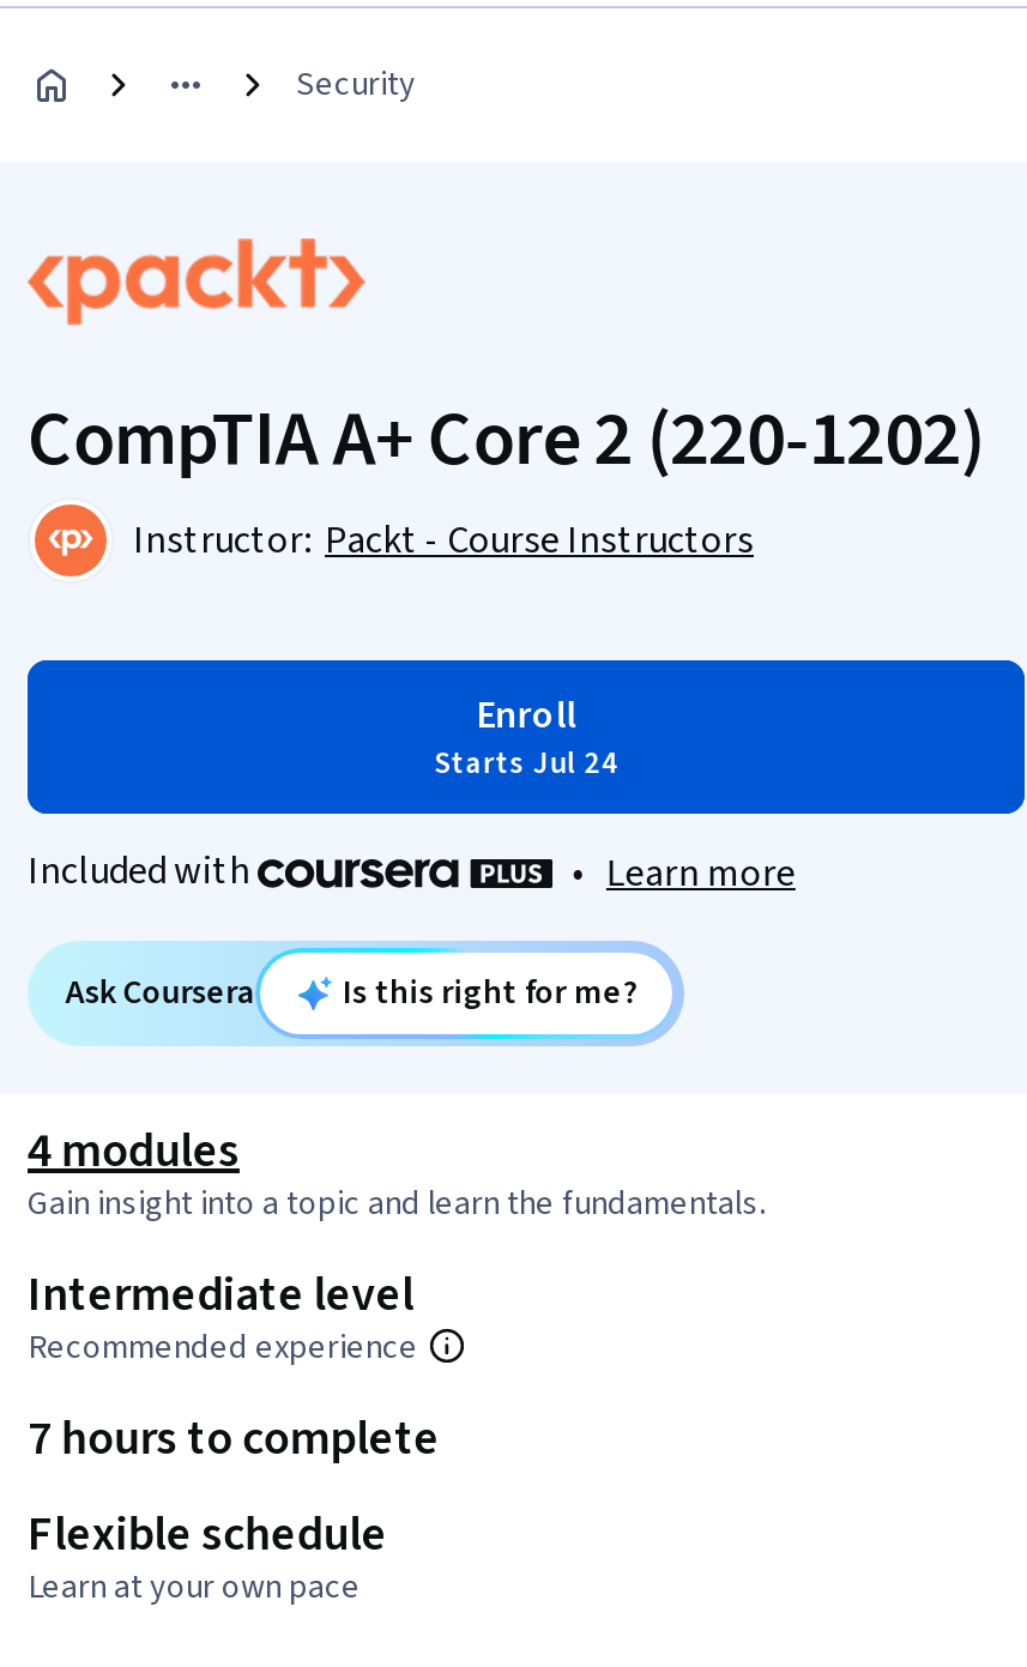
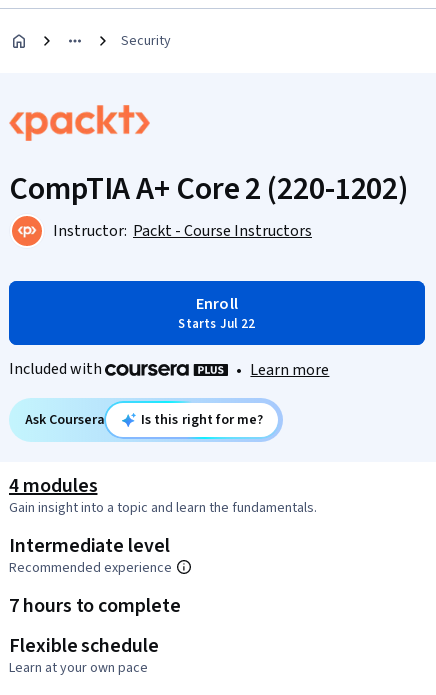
[434,742,618,785] Starts Jul 24 -> [178,315,255,333] Starts Jul 22

